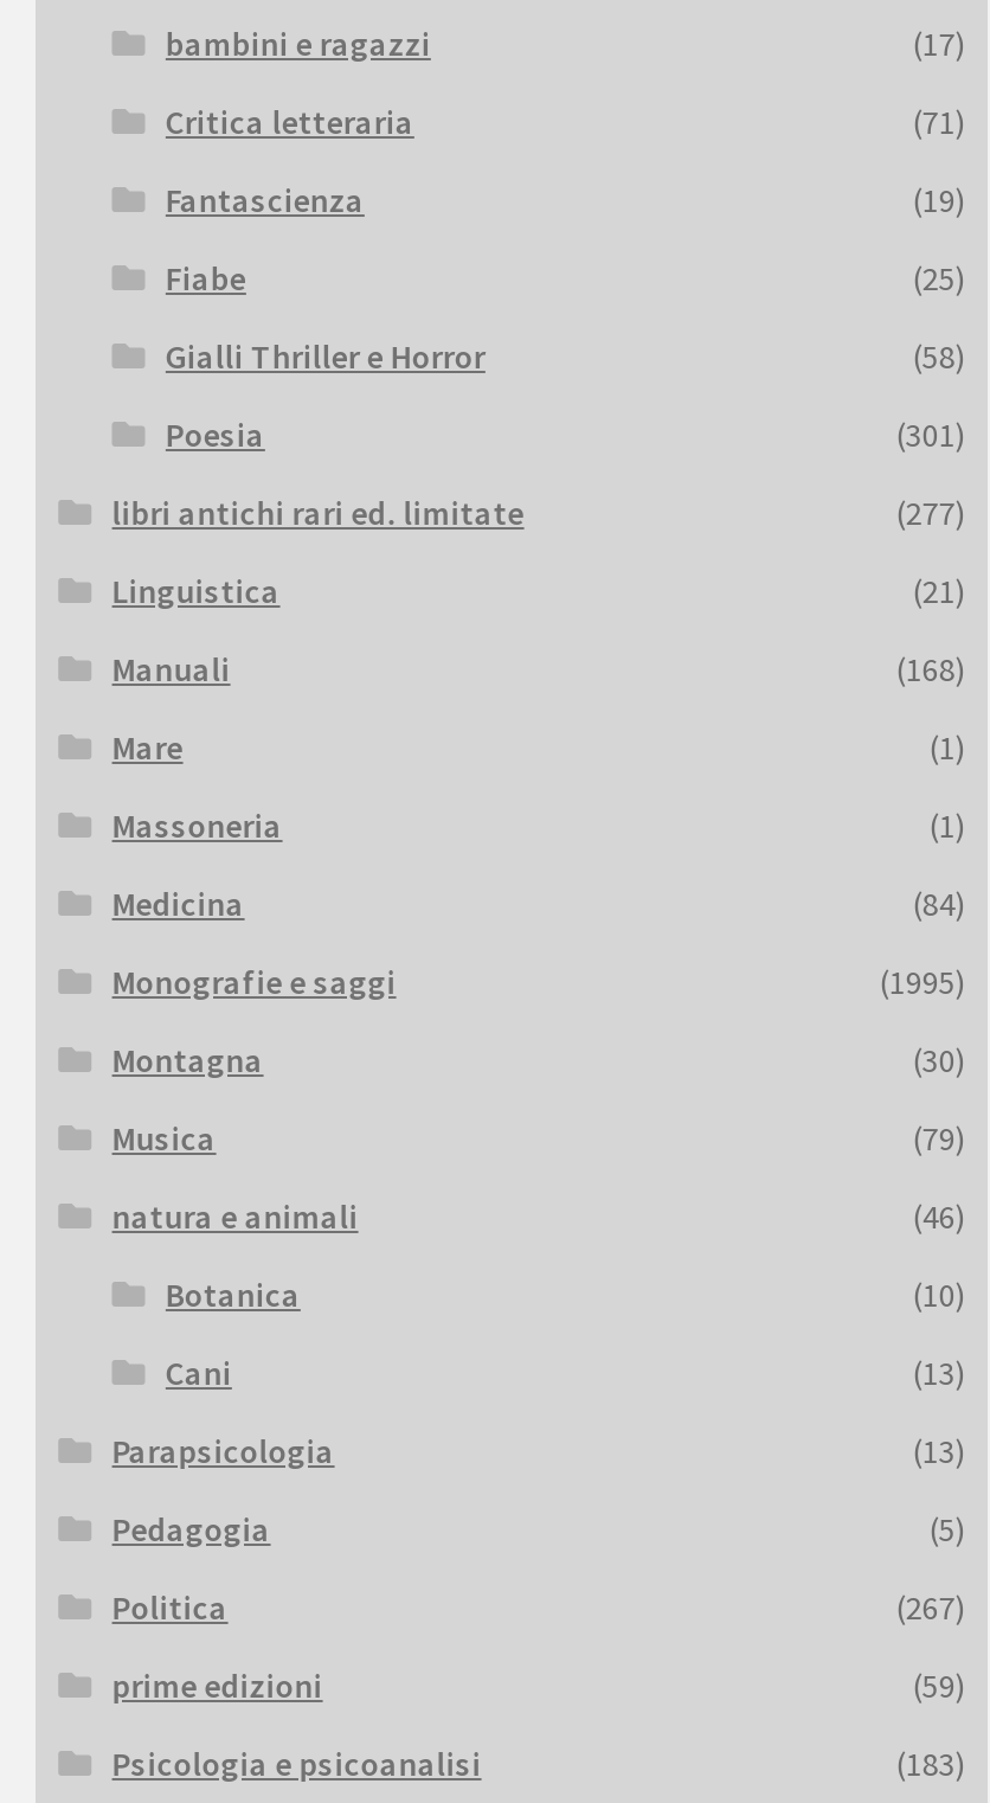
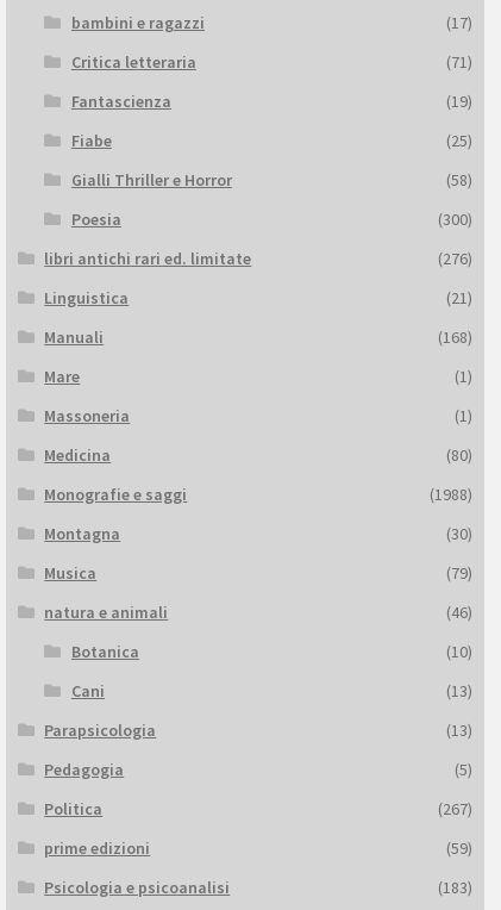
[896,414,965,457] (301) -> [438,209,473,230] (300)
[896,493,965,535] (277) -> [438,248,473,270] (276)
[913,883,965,926] (84) -> [447,445,473,466] (80)
[880,962,965,1004] (1995) -> [430,484,473,506] (1988)

